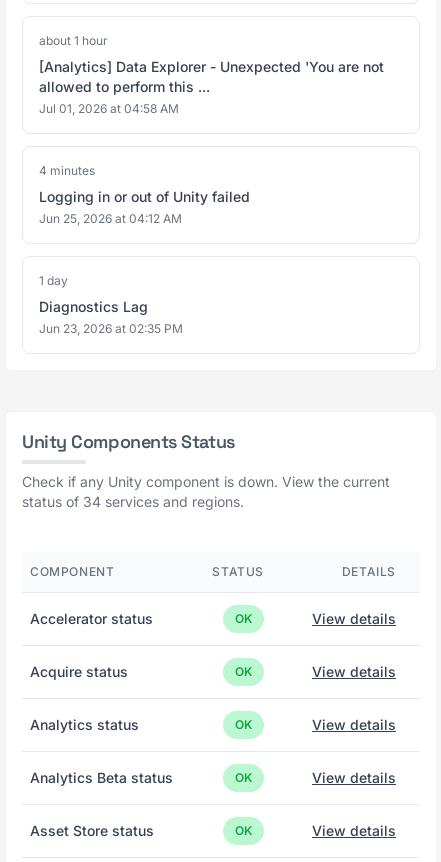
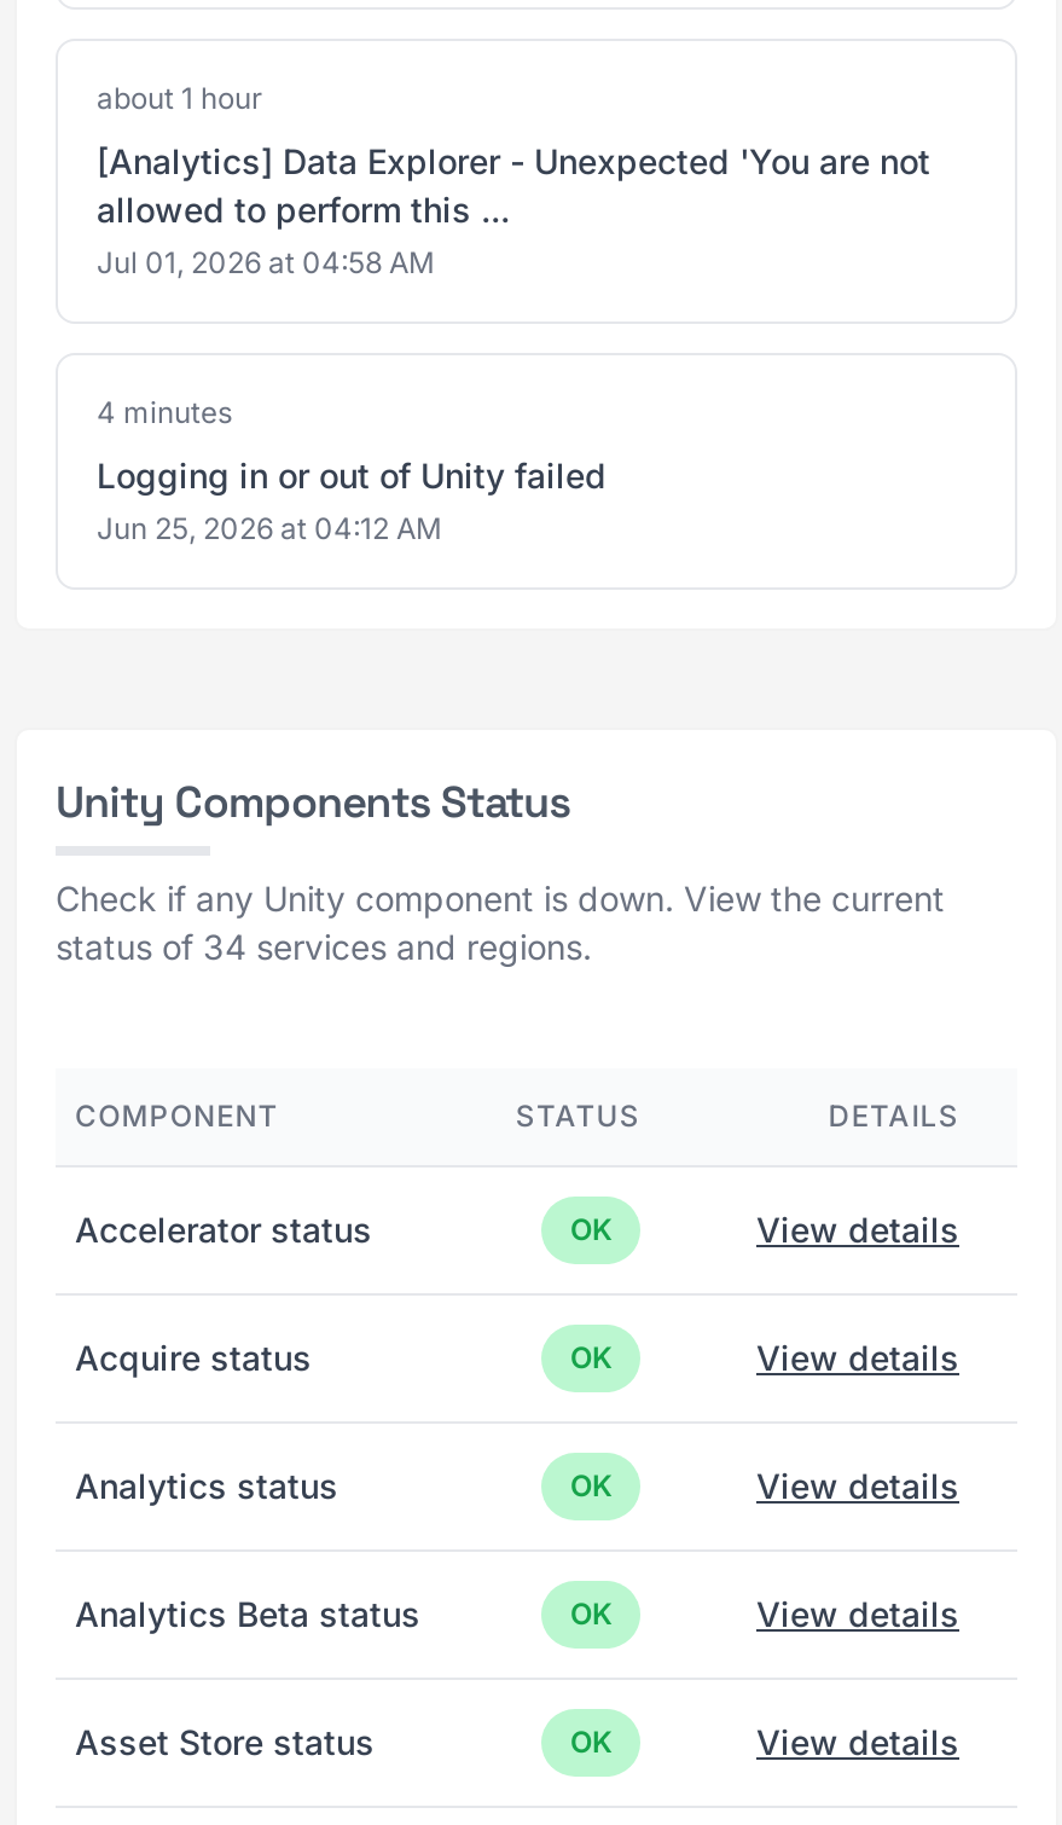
[39,273,183,336] 1 day | Diagnostics Lag | Jun 23, 2026 at 02:35 PM -> none

